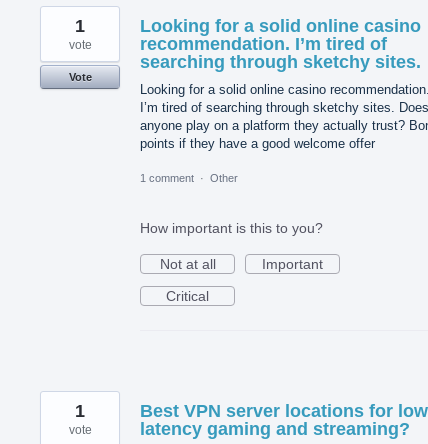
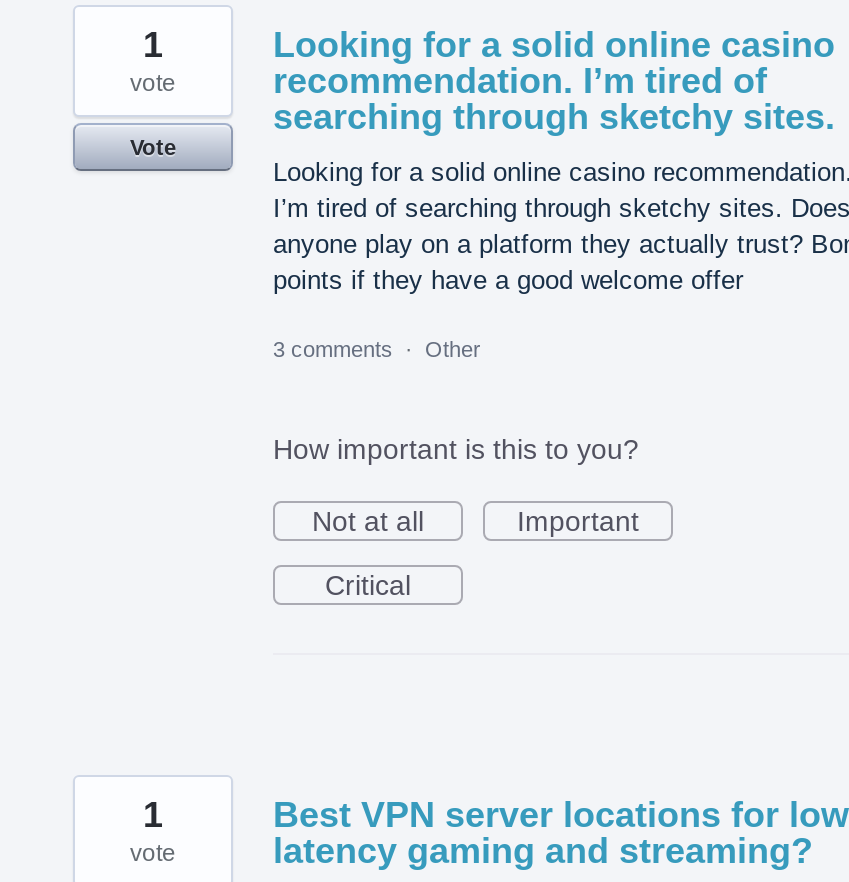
[140,172,238,184] 1 comment · Other -> [273,338,481,362] 3 comments · Other

